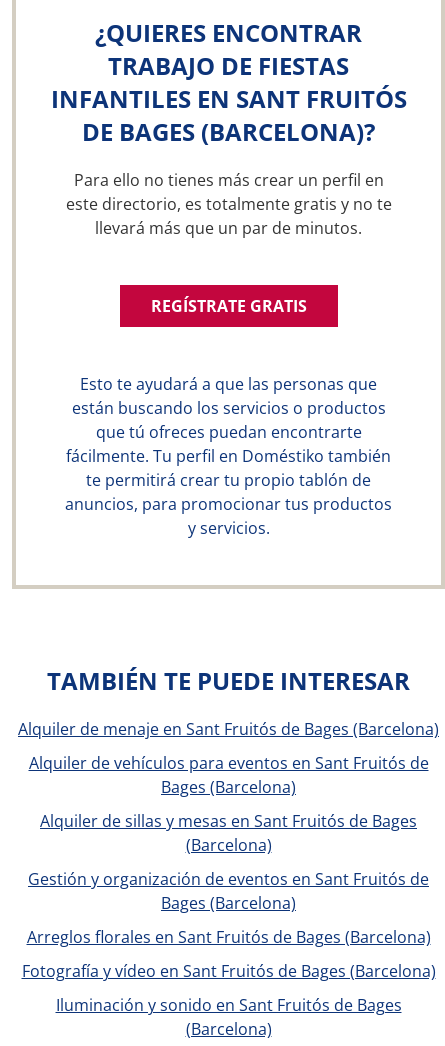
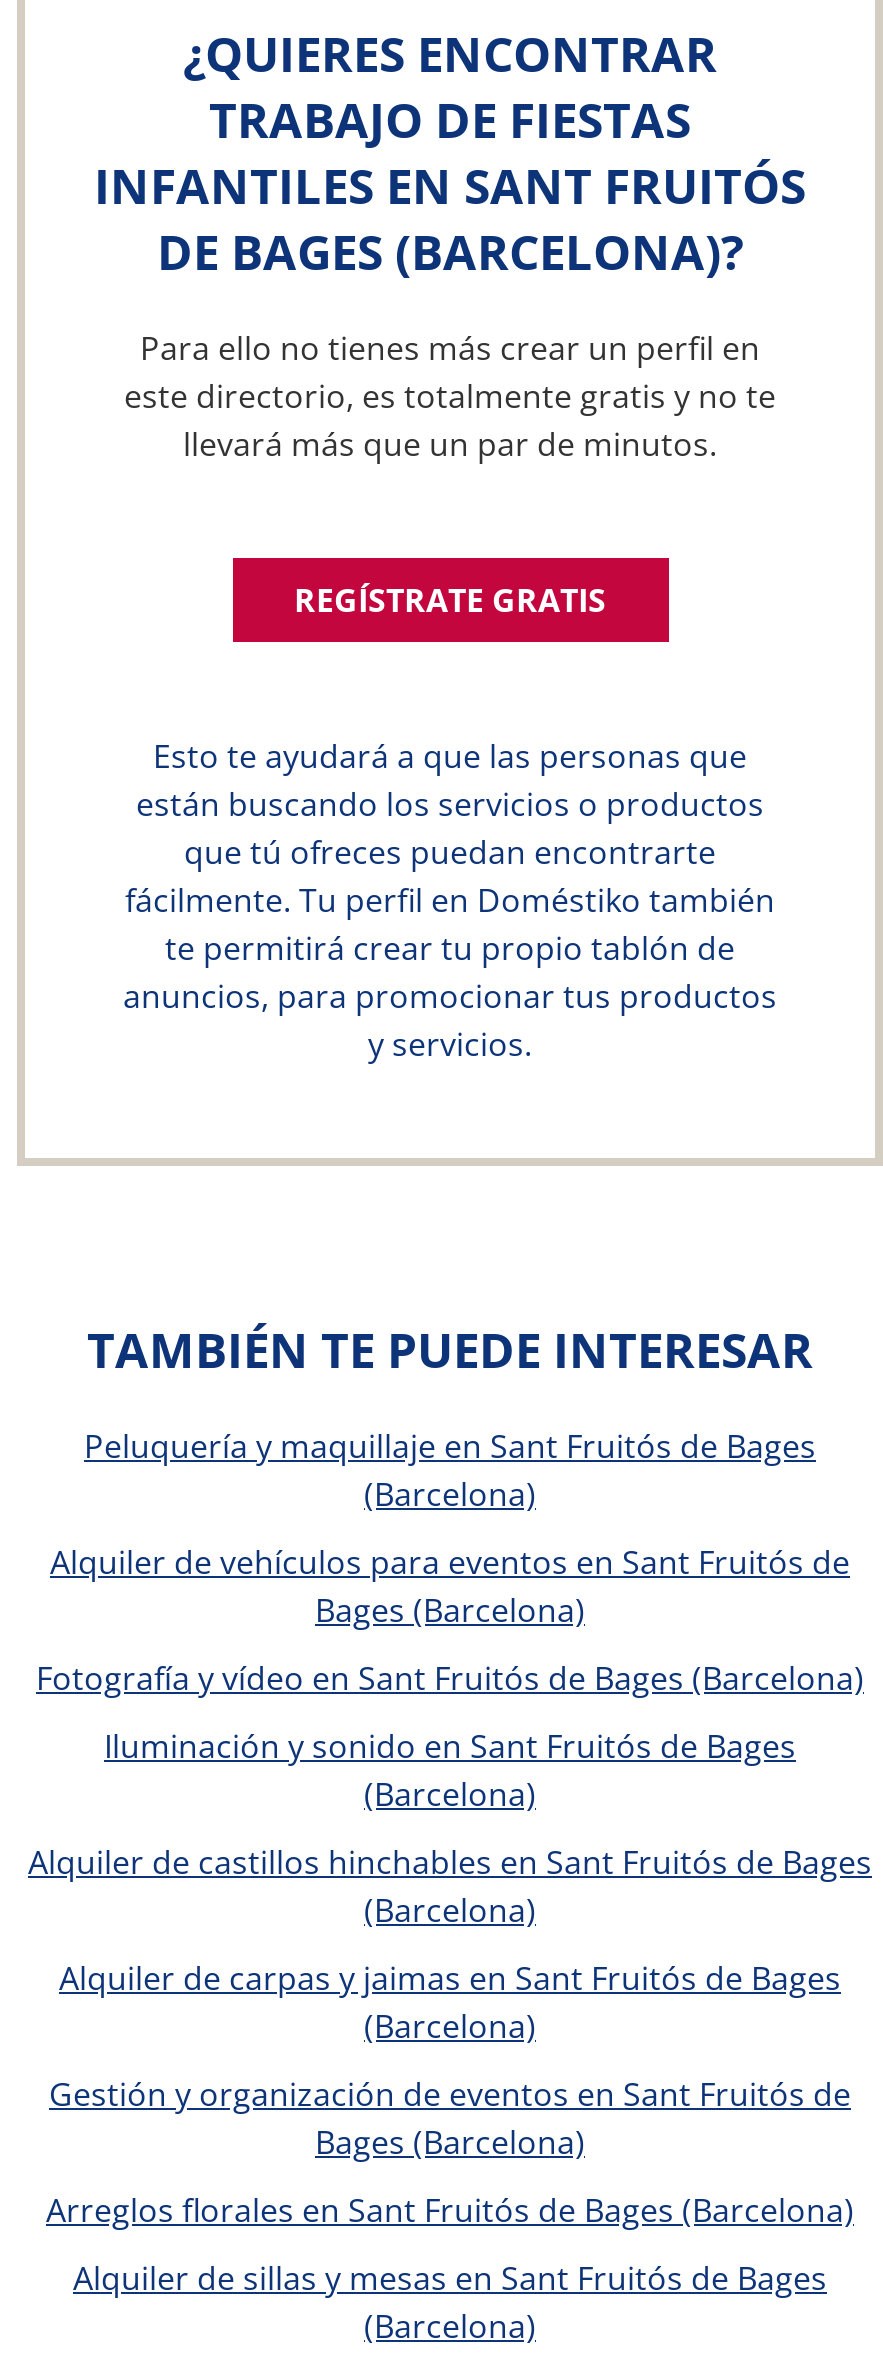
[18,718,439,740] Alquiler de menaje en Sant Fruitós de Bages (Barcelona) -> [84,1424,816,1516] Peluquería y maquillaje en Sant Fruitós de Bages | (Barcelona)
none -> [28,1772,872,2000] (Barcelona) | Alquiler de castillos hinchables en Sant Fruitós de Bages | (Barcelona) | Alquiler de carpas y jaimas en Sant Fruitós de Bages
moved [40,810,417,832] -> [73,2256,827,2300]: Alquiler de sillas y mesas en Sant Fruitós de Bages
moved [26,834,430,948] -> [46,2004,854,2232]: (Barcelona) | Gestión y organización de eventos en Sant Fruitós de | Bages (Barcelona) | Arreglos florales en Sant Fruitós de Bages (Barcelona)
moved [21,960,435,1016] -> [36,1656,864,1768]: Fotografía y vídeo en Sant Fruitós de Bages (Barcelona) | Iluminación y sonido en Sant Fruitós de Bages

